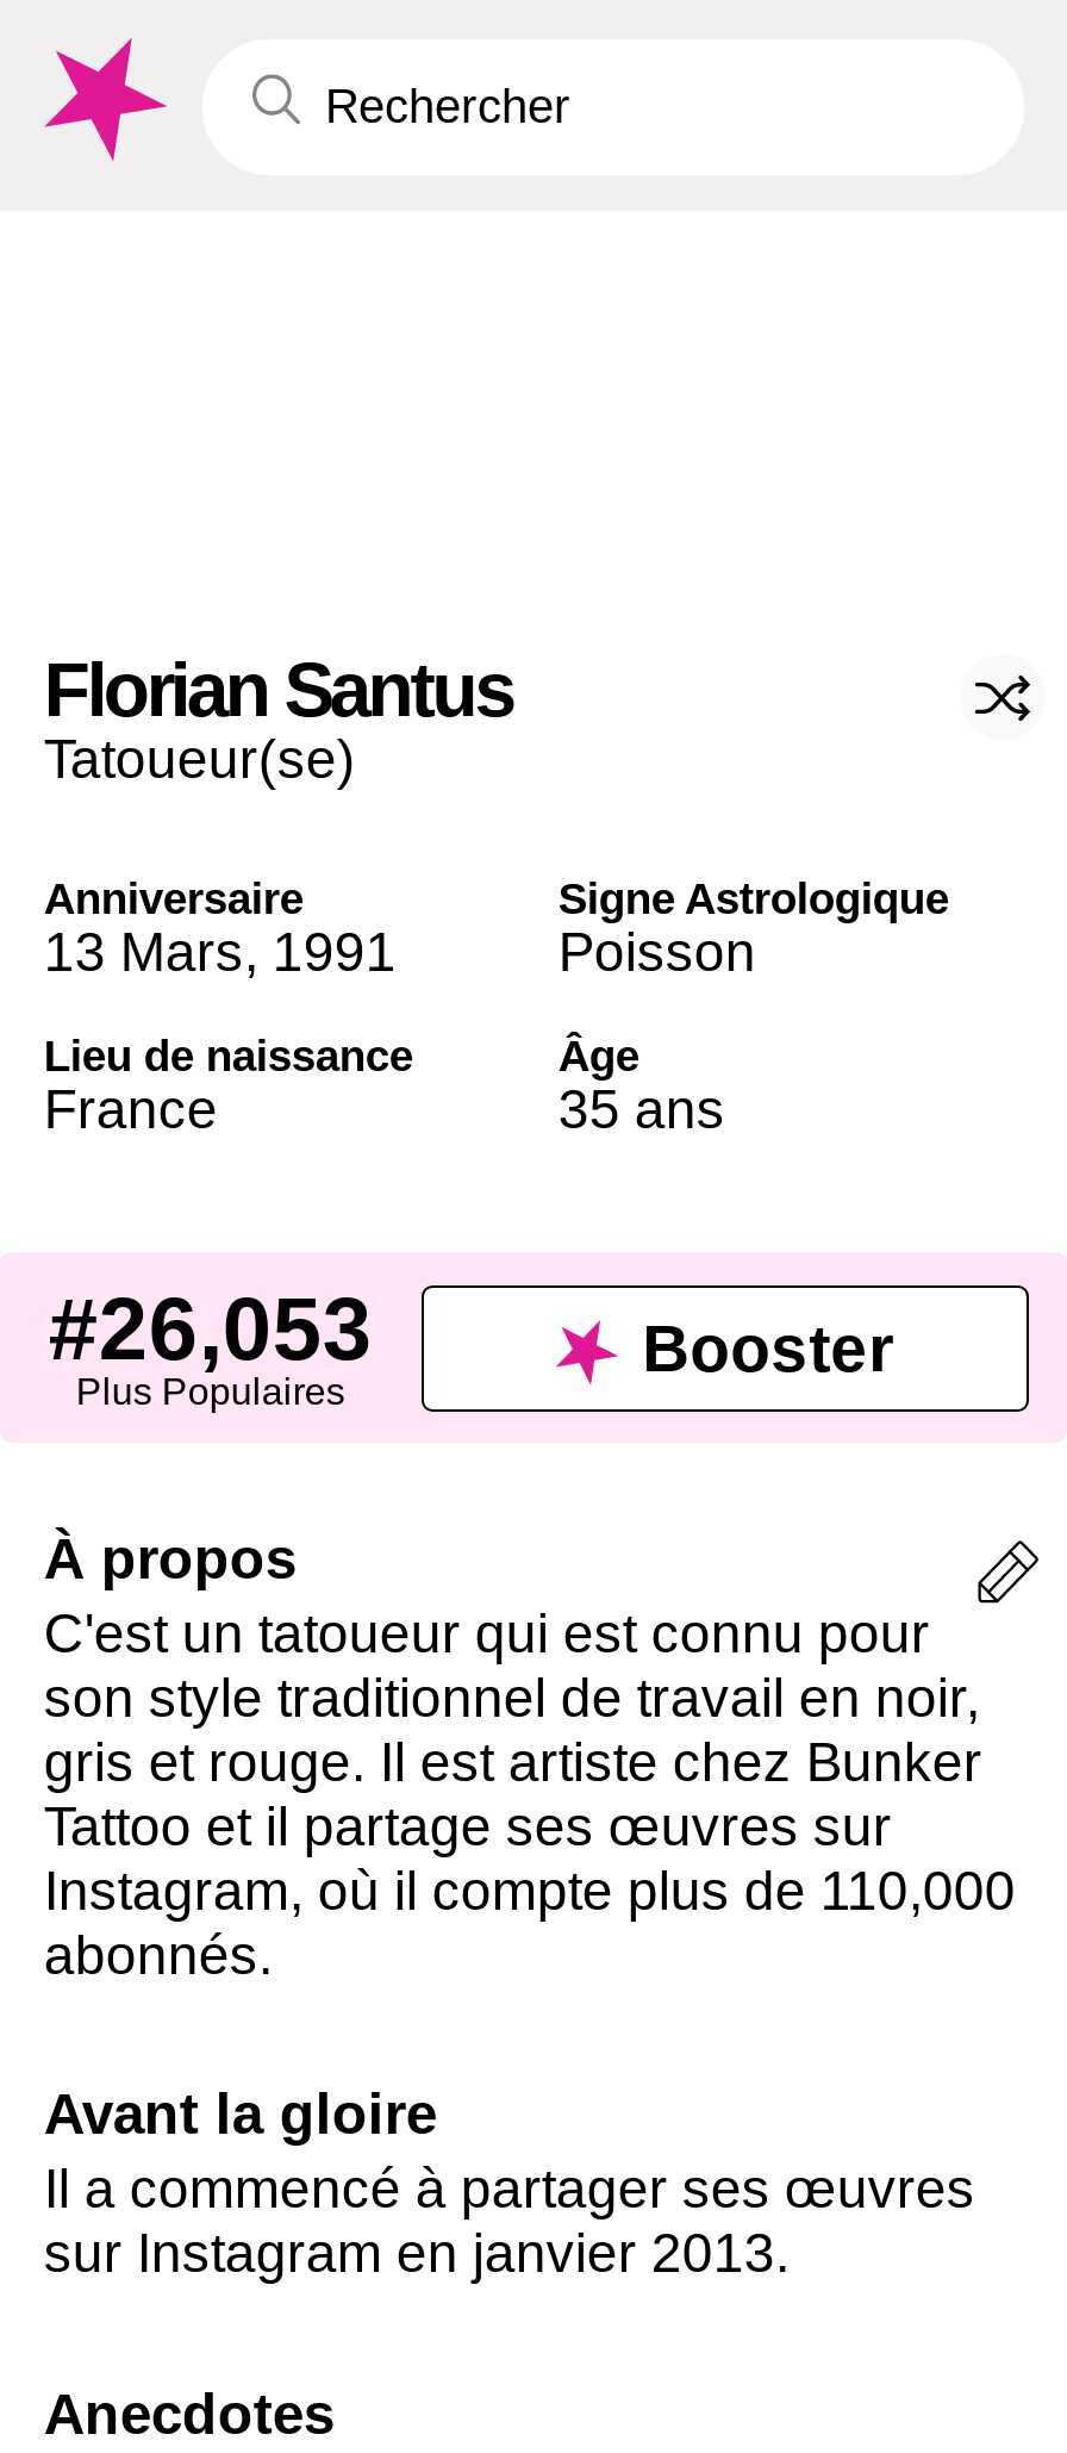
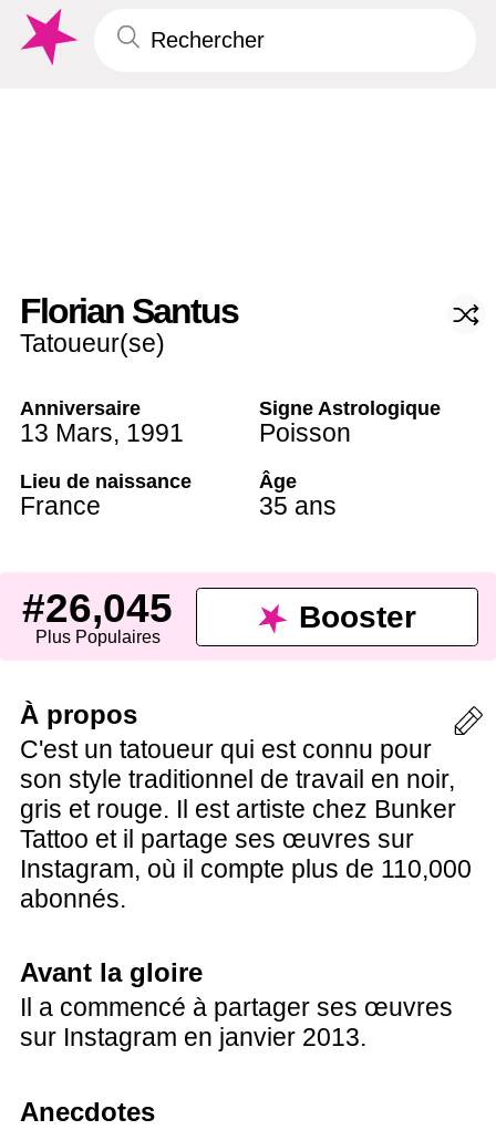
[48,1280,372,1377] #26,053 -> [22,585,173,630] #26,045

